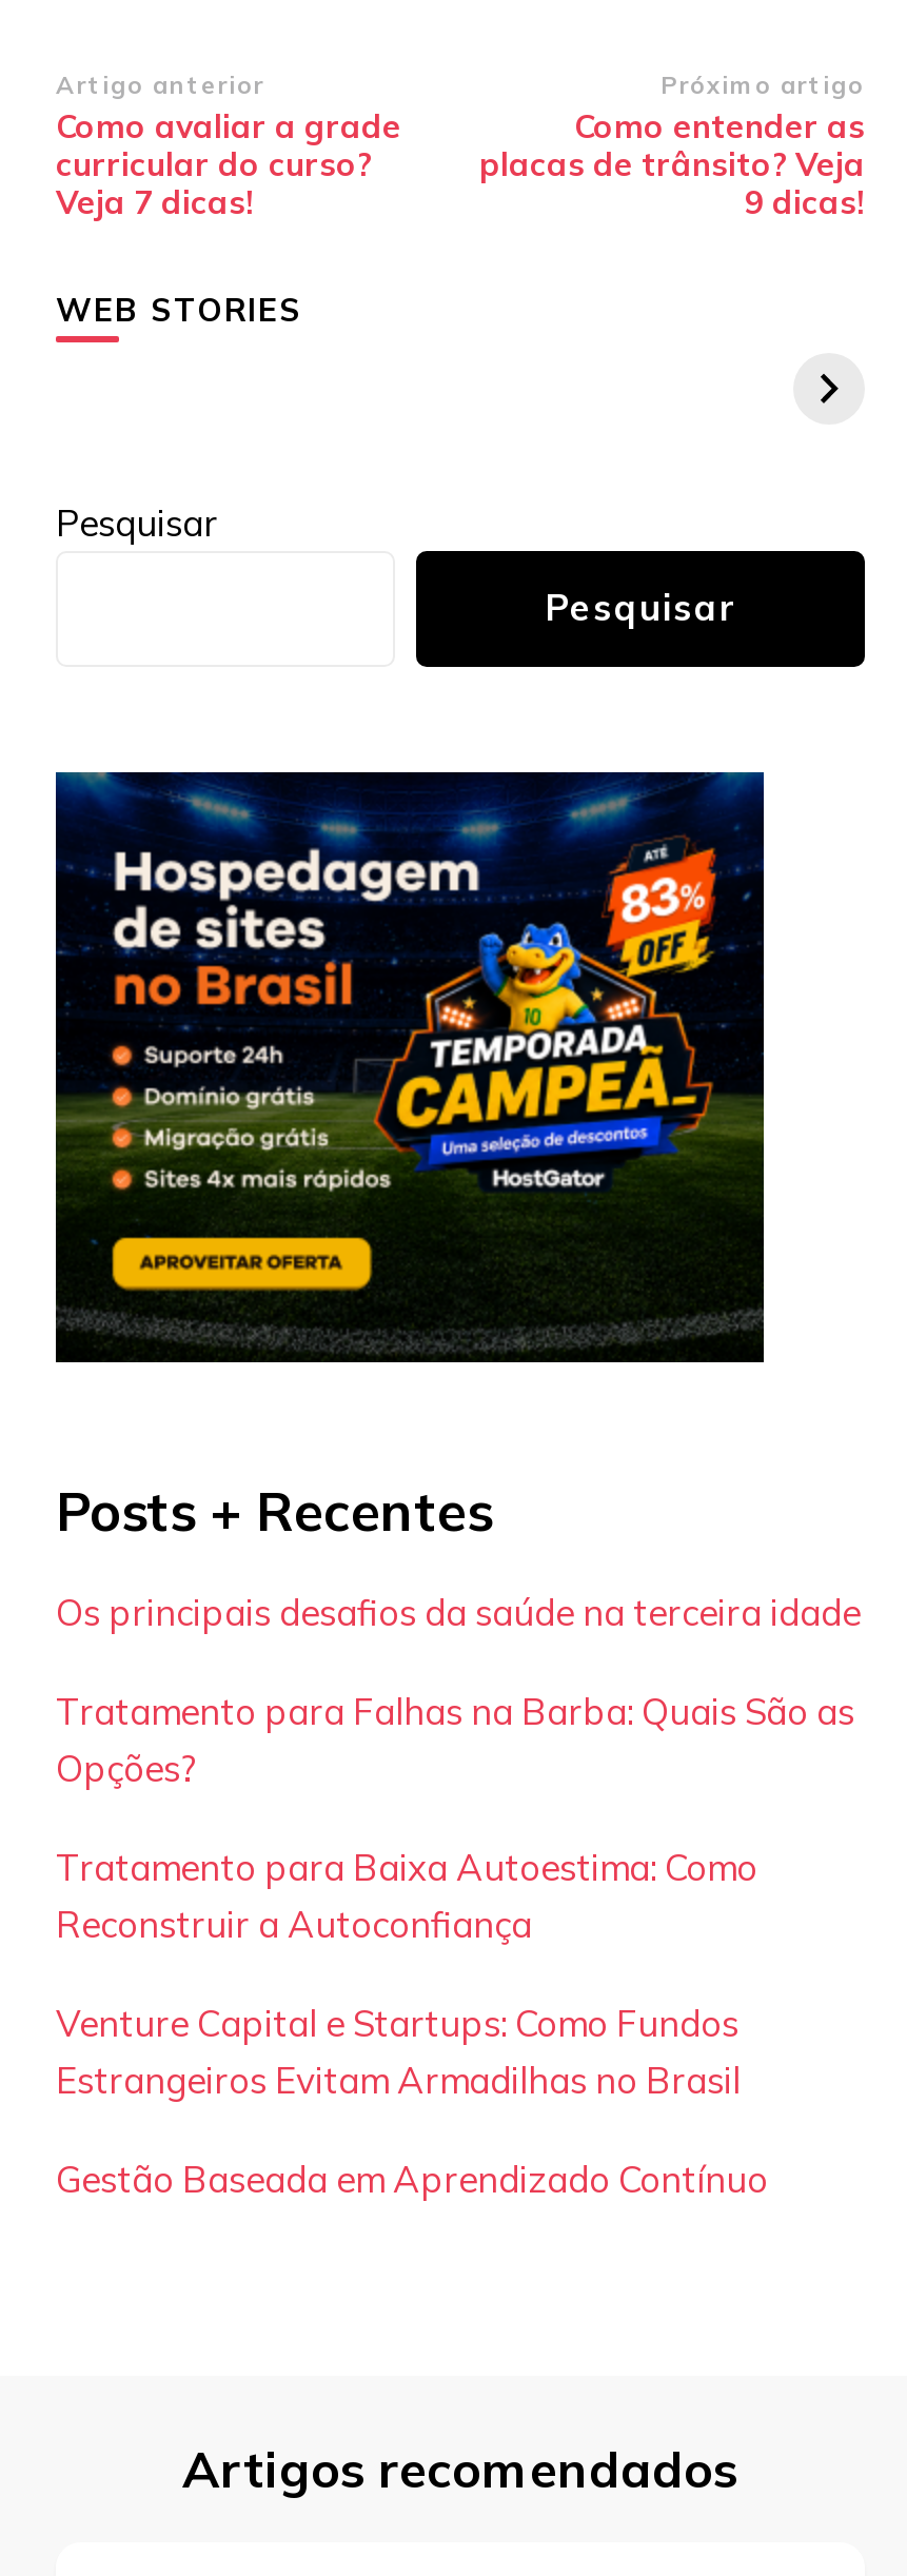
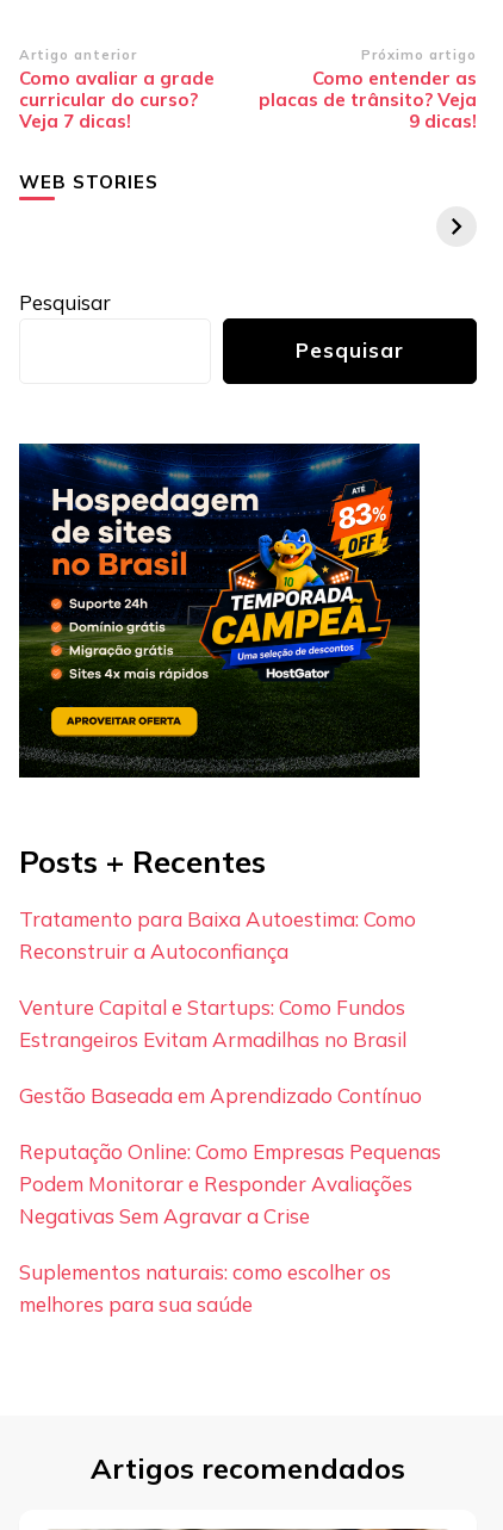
[56,1589,861,1790] Os principais desafios da saúde na terceira idade | Tratamento para Falhas na Barba: Quais São as | Opções? -> none
moved [56,1844,768,2201] -> [19,906,422,1108]: Tratamento para Baixa Autoestima: Como | Reconstruir a Autoconfiança | Venture Capital e Startups: Como Fundos | Estrangeiros Evitam Armadilhas no Brasil | Gestão Baseada em Aprendizado Contínuo
none -> [19,1139,441,1316] Reputação Online: Como Empresas Pequenas | Podem Monitorar e Responder Avaliações | Negativas Sem Agravar a Crise | Suplementos naturais: como escolher os | melhores para sua saúde

